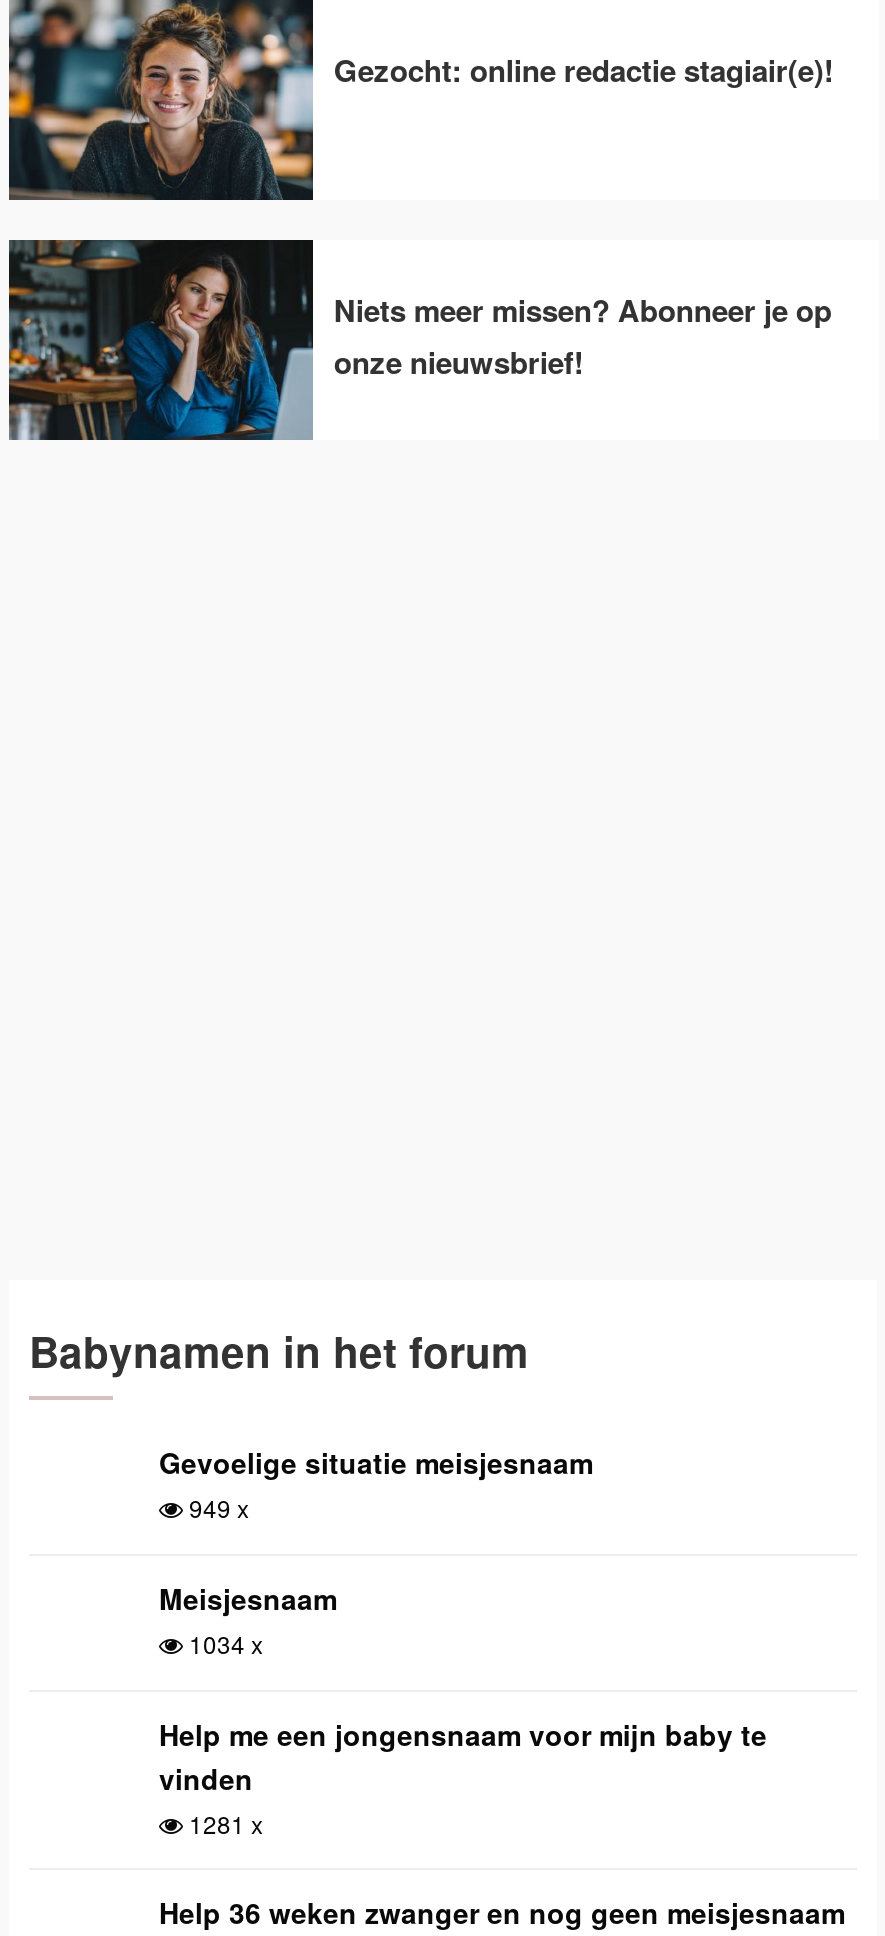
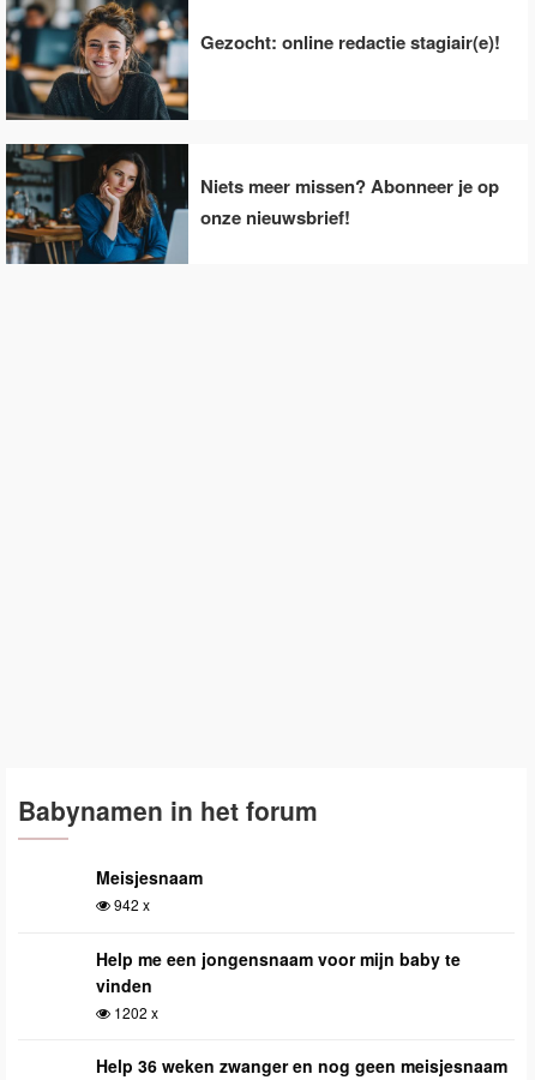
[159,1442,593,1524] Gevoelige situatie meisjesnaam | 949 x -> none
[183,1626,263,1660] 1034 x -> [110,894,150,914] 942 x
[183,1806,263,1840] 1281 x -> [110,1002,158,1022] 1202 x

